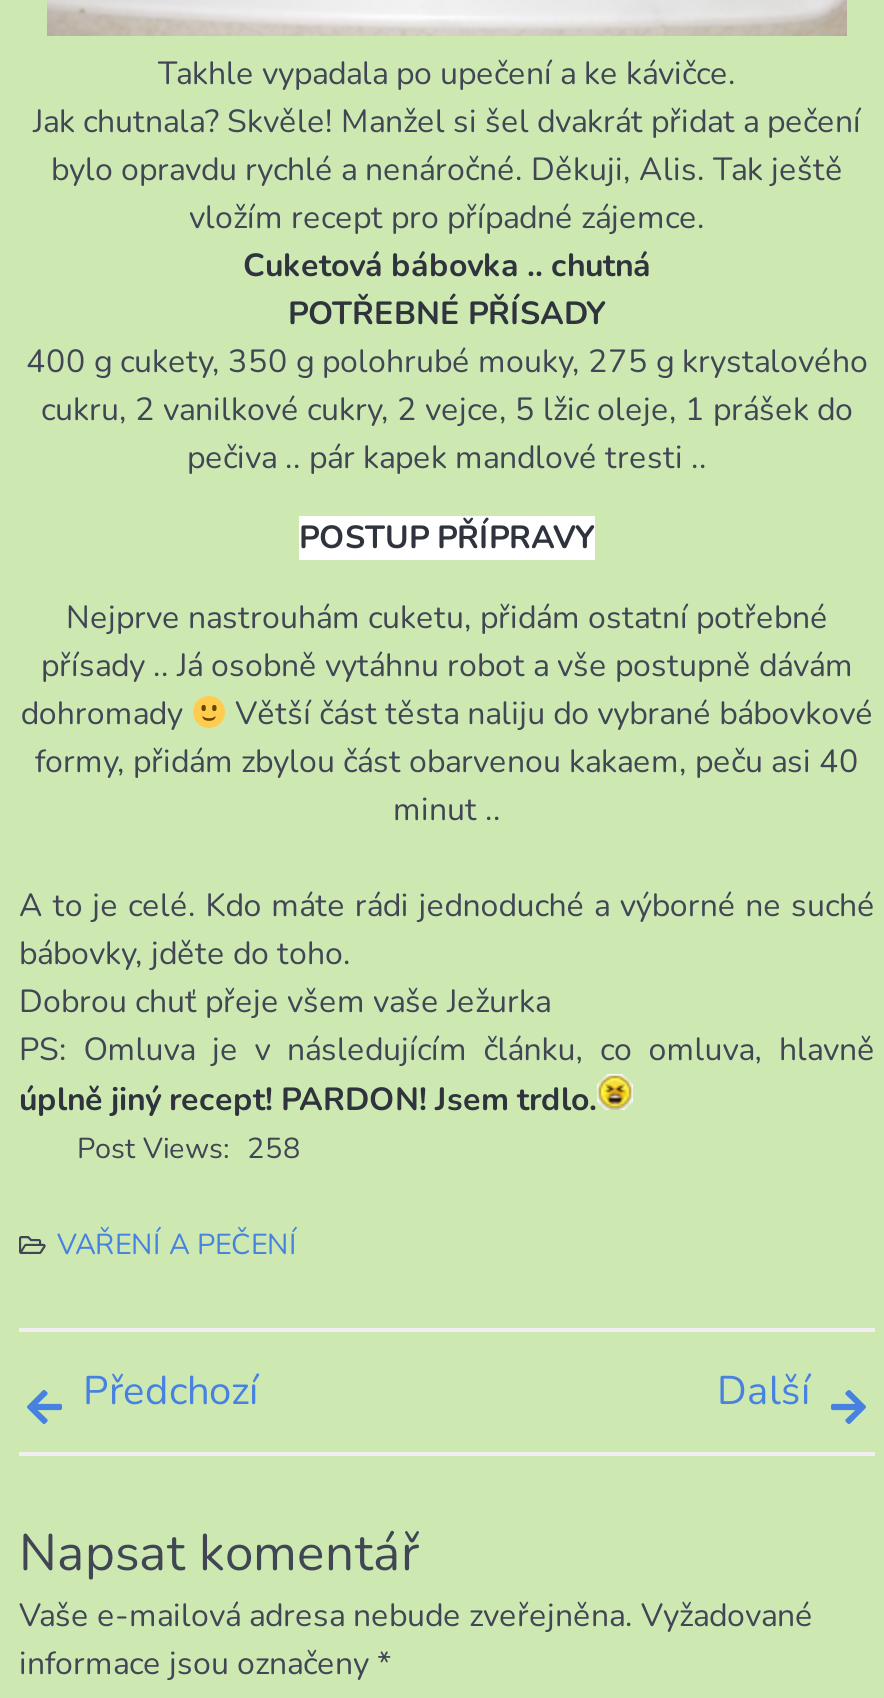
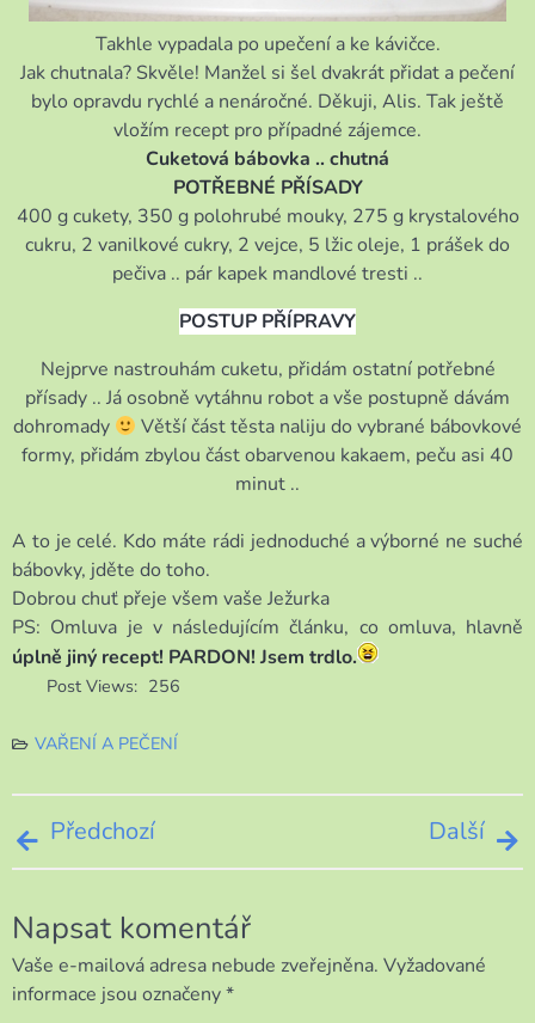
[77,1128,301,1168] Post Views: 258 -> [47,674,180,698] Post Views: 256

